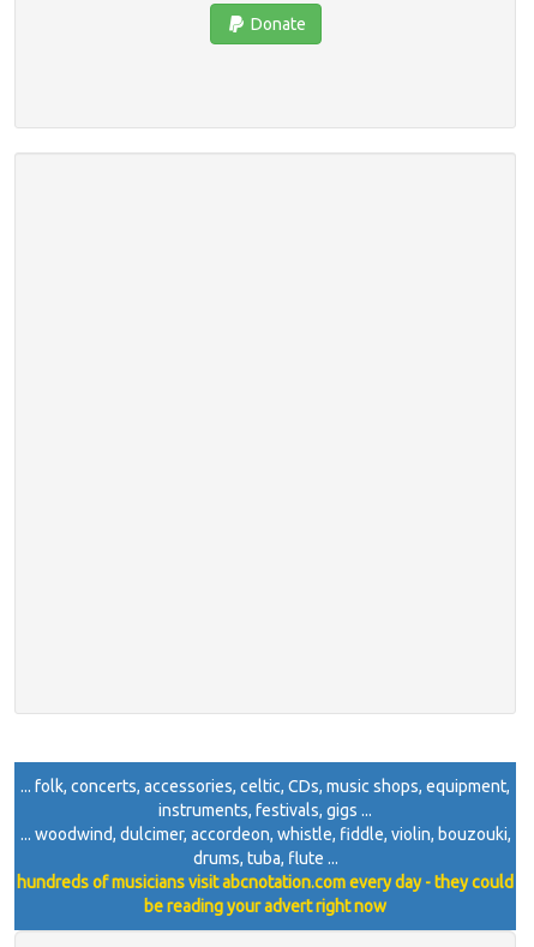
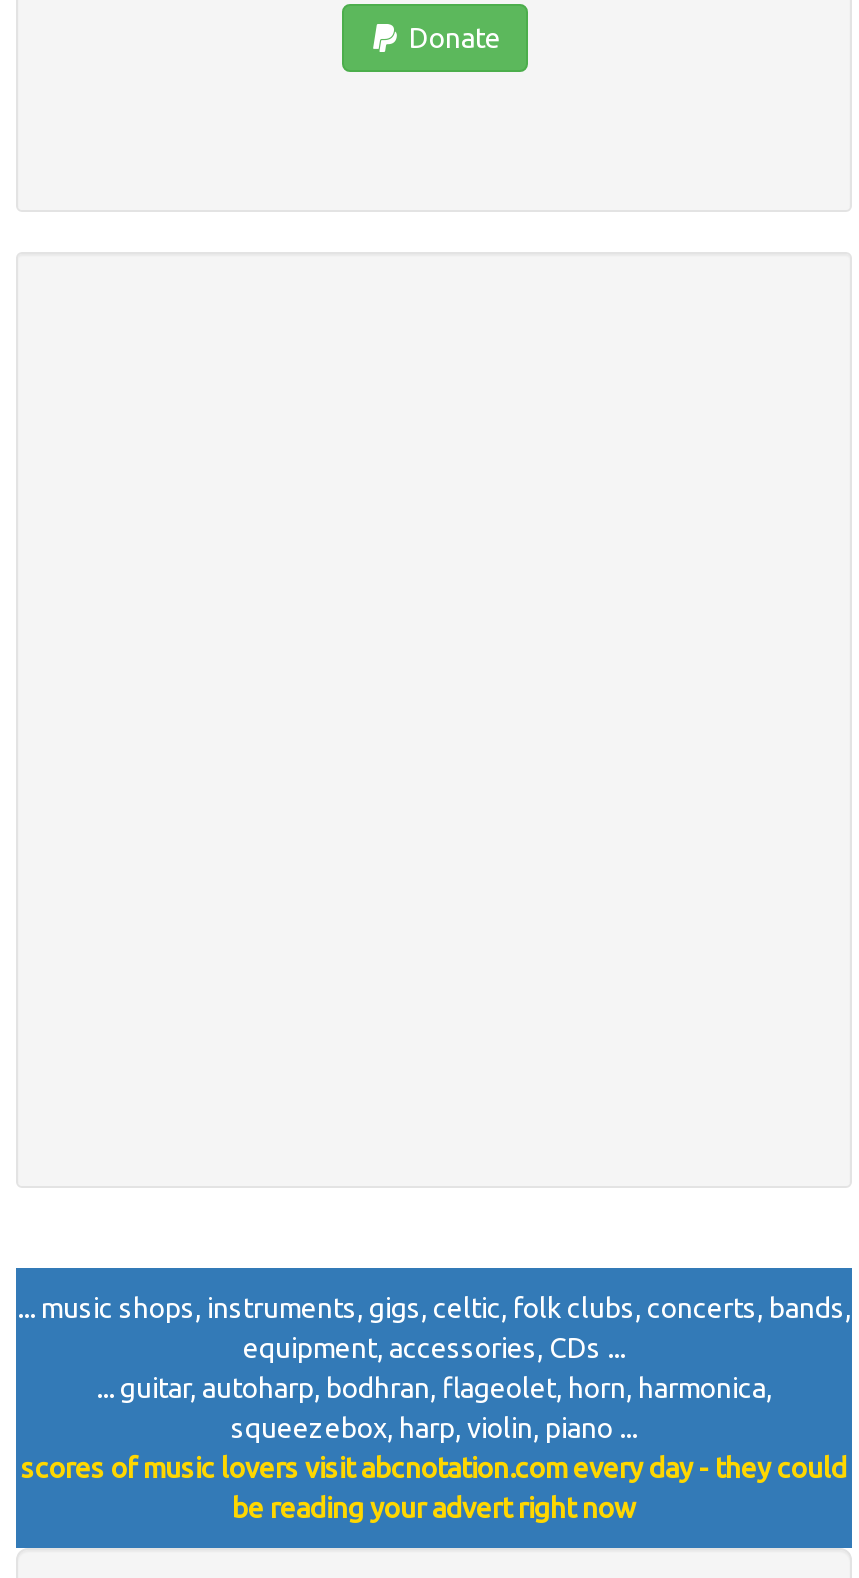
[17,777,514,892] ... folk, concerts, accessories, celtic, CDs, music shops, equipment, | instruments, festivals, gigs ... | ... woodwind, dulcimer, accordeon, whistle, fiddle, violin, bouzouki, | drums, tuba, flute ... | hundreds of musicians visit abcnotation.com every day - they could -> [17,1293,851,1485] ... music shops, instruments, gigs, celtic, folk clubs, concerts, bands, | equipment, accessories, CDs ... | ... guitar, autoharp, bodhran, flageolet, horn, harmonica, | squeezebox, harp, violin, piano ... | scores of music lovers visit abcnotation.com every day - they could

